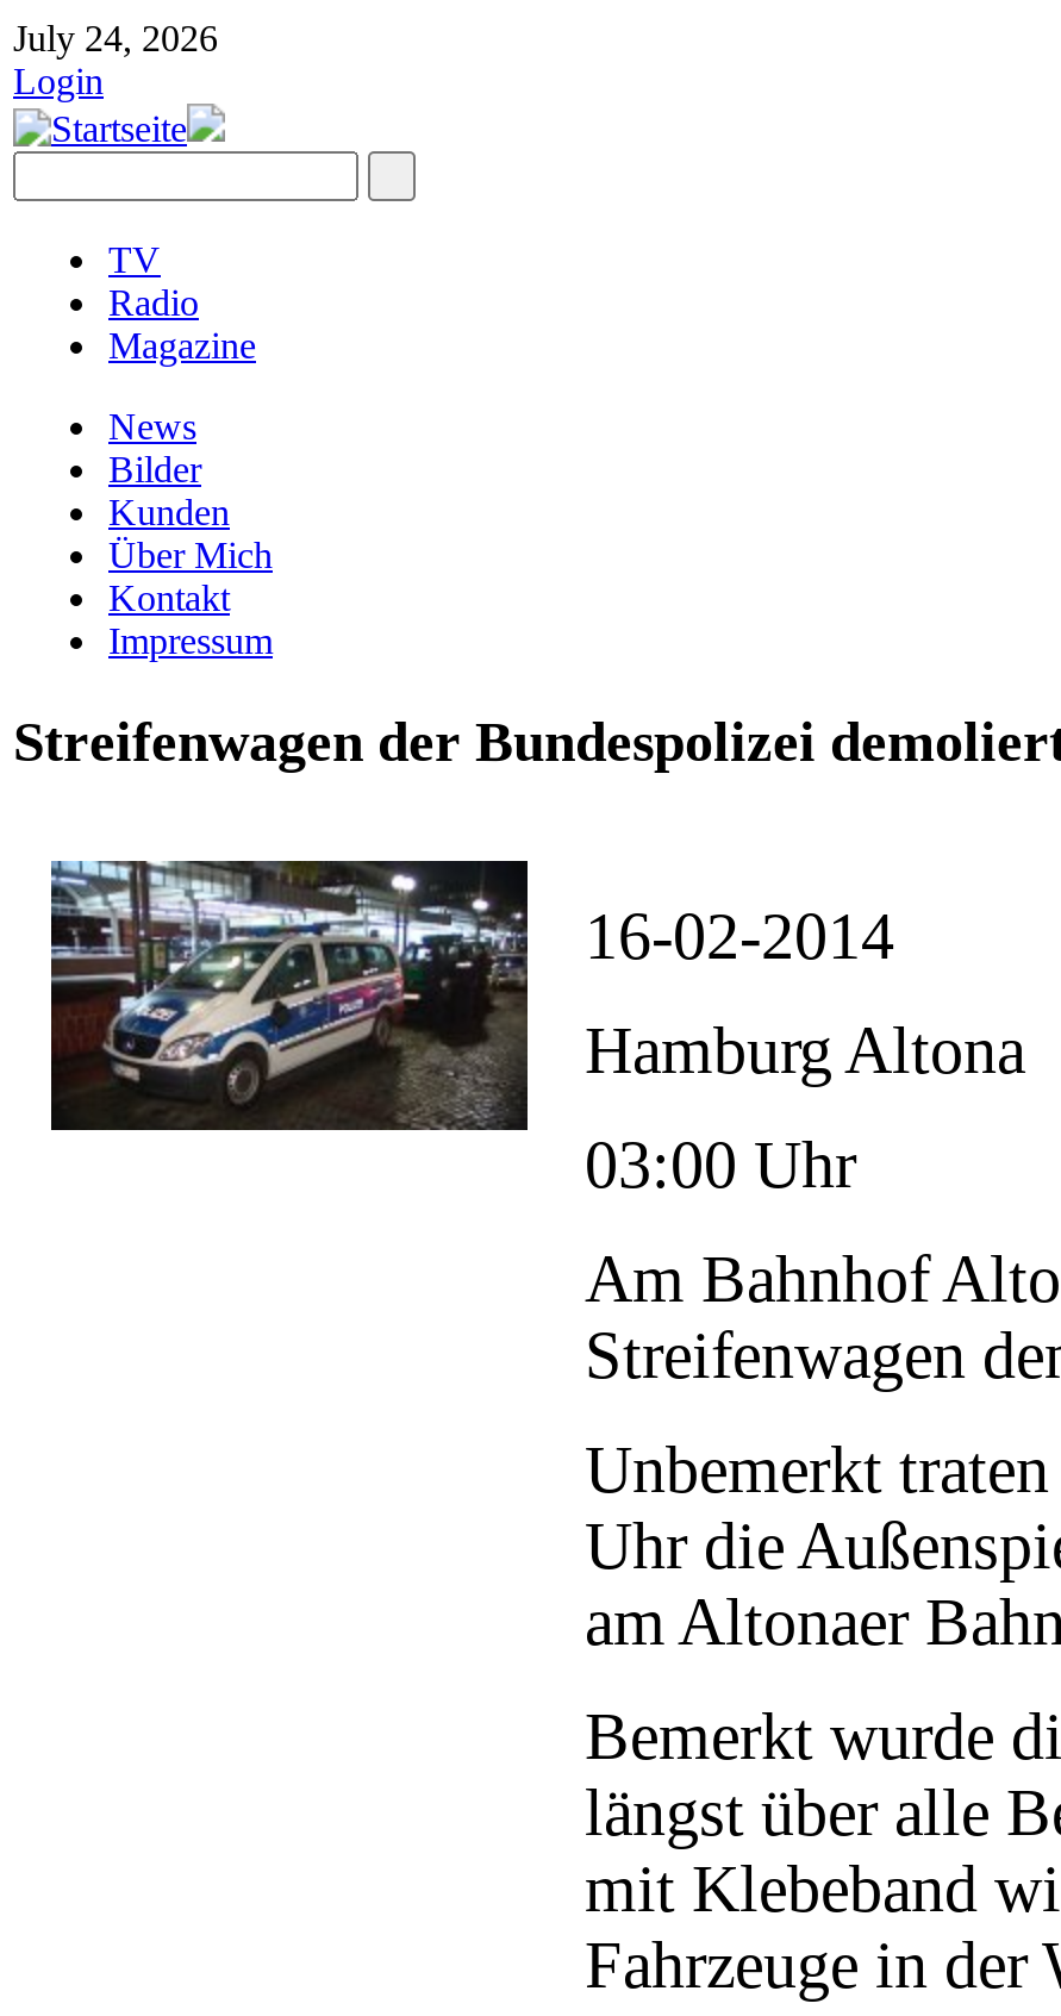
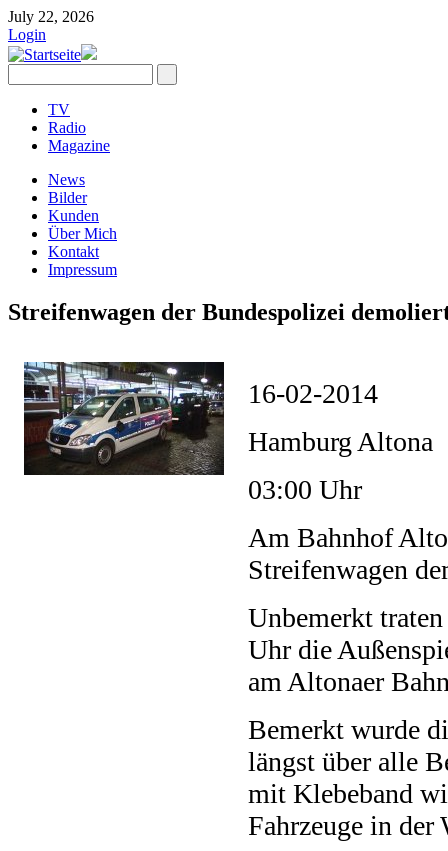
[13,18,218,58] July 24, 2026 -> [8,8,94,25] July 22, 2026

